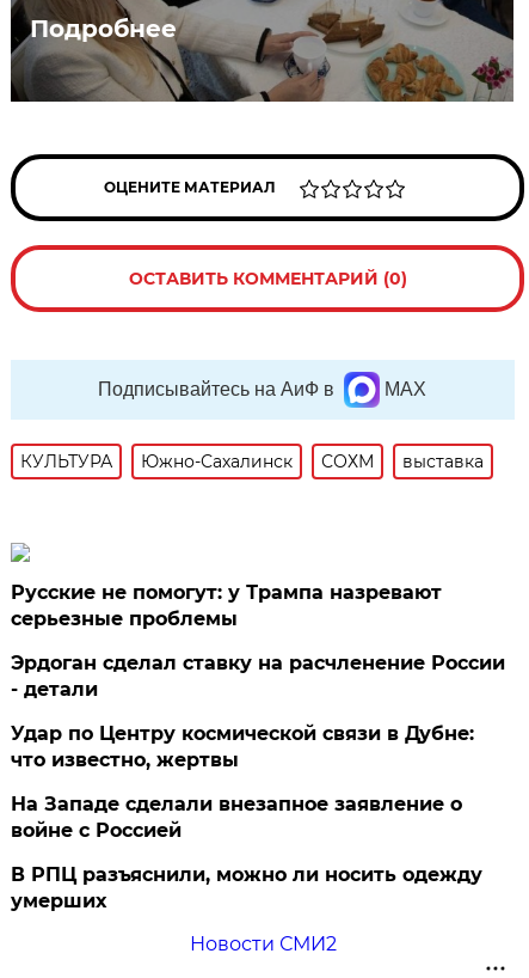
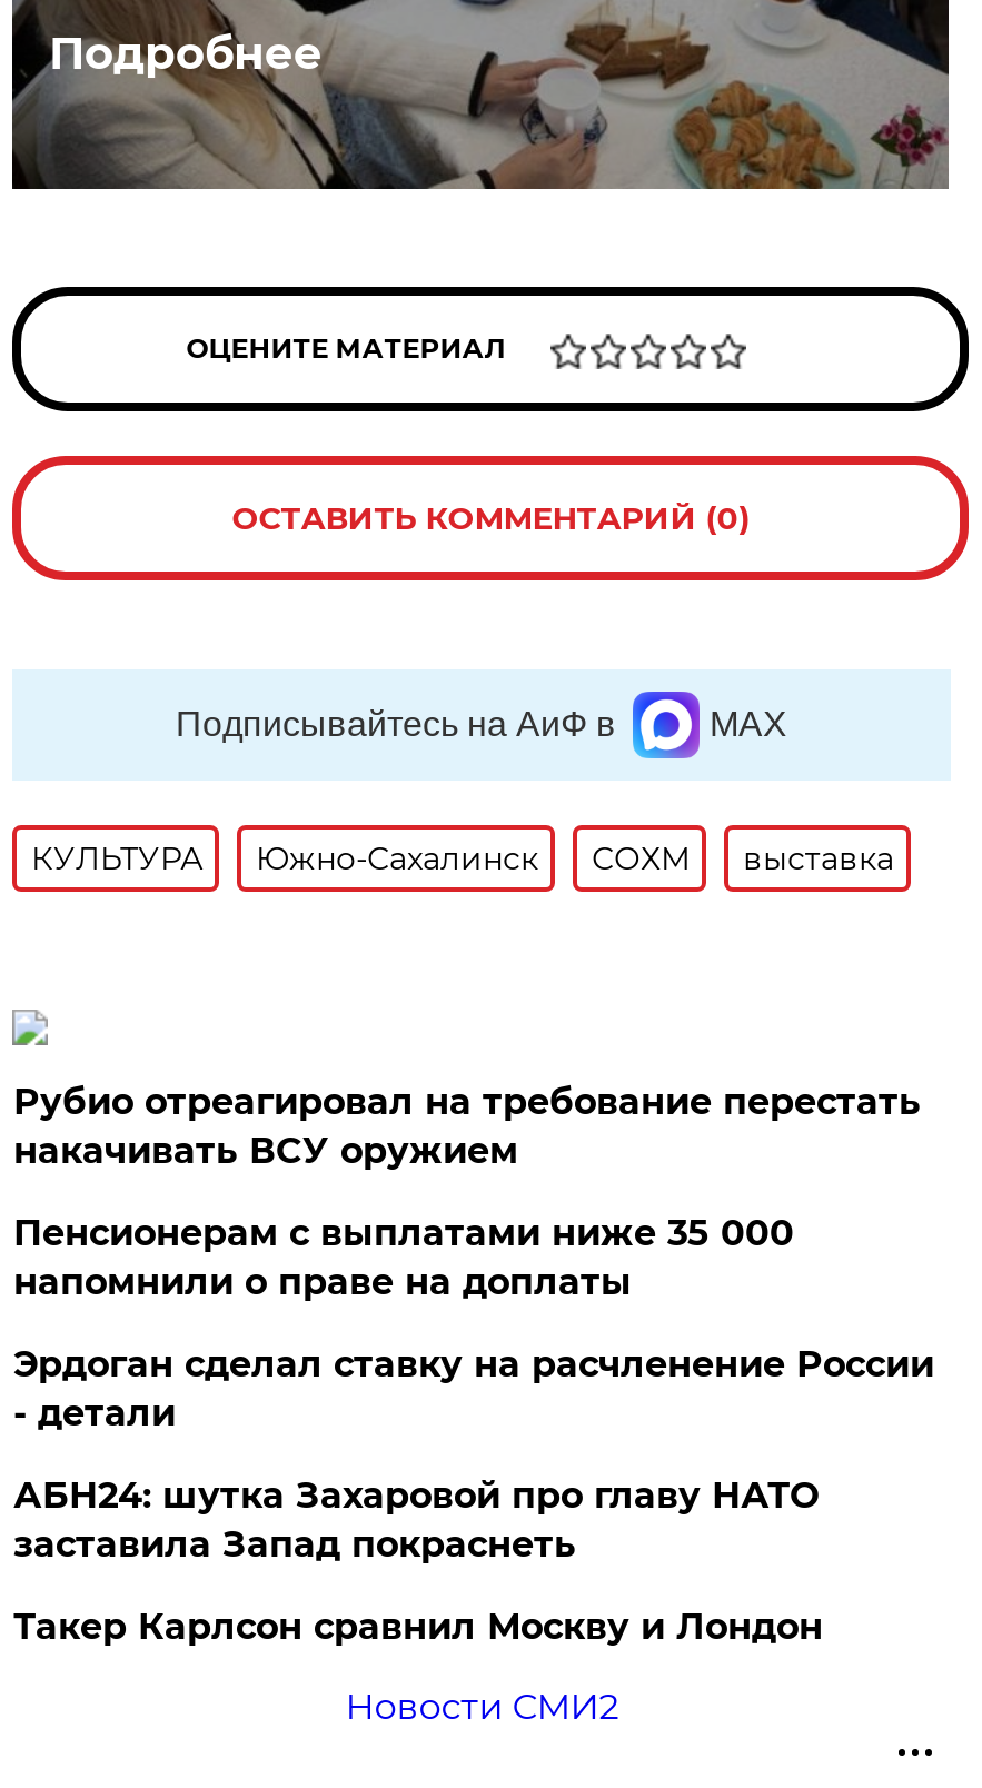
[11,581,442,630] Русские не помогут: у Трампа назревают | серьезные проблемы -> [13,1081,921,1303] Рубио отреагировал на требование перестать | накачивать ВСУ оружием | Пенсионерам с выплатами ниже 35 000 | напомнили о праве на доплаты
moved [11,652,506,701] -> [13,1343,934,1434]: Эрдоган сделал ставку на расчленение России | - детали
[11,722,483,912] Удар по Центру космической связи в Дубне: | что известно, жертвы | На Западе сделали внезапное заявление о | войне с Россией | В РПЦ разъяснили, можно ли носить одежду | умерших -> [13,1474,823,1648] АБН24: шутка Захаровой про главу НАТО | заставила Запад покраснеть | Такер Карлсон сравнил Москву и Лондон

